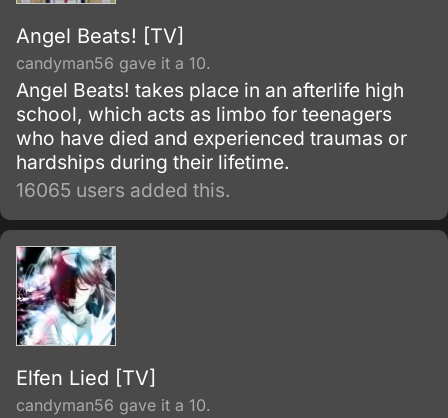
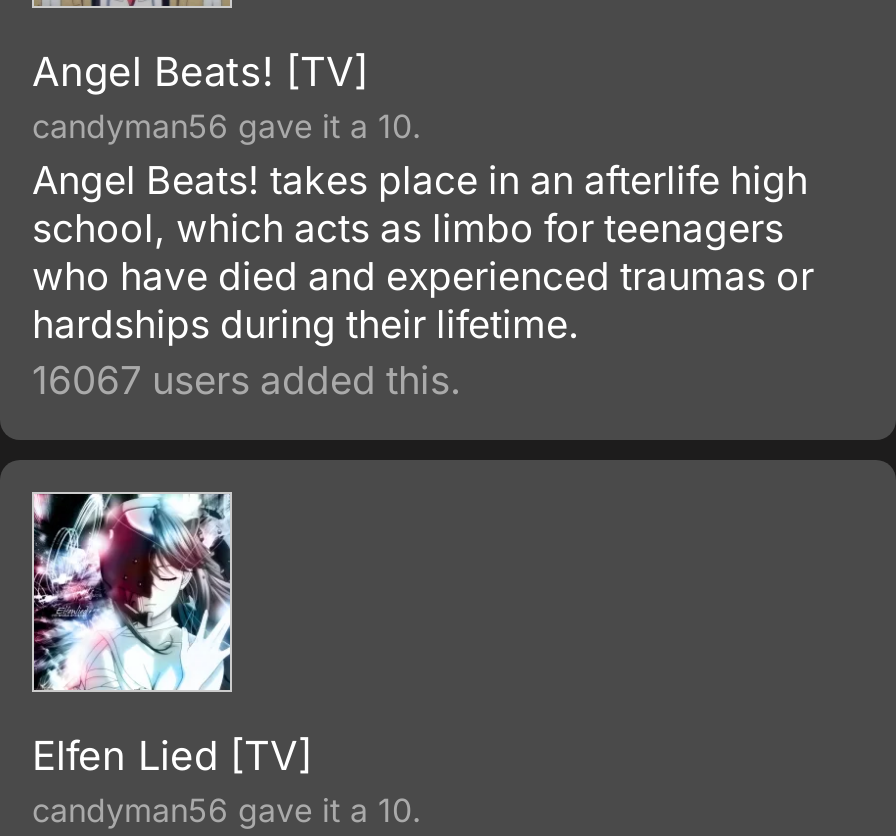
[16,178,231,202] 16065 users added this. -> [32,356,462,404] 16067 users added this.

